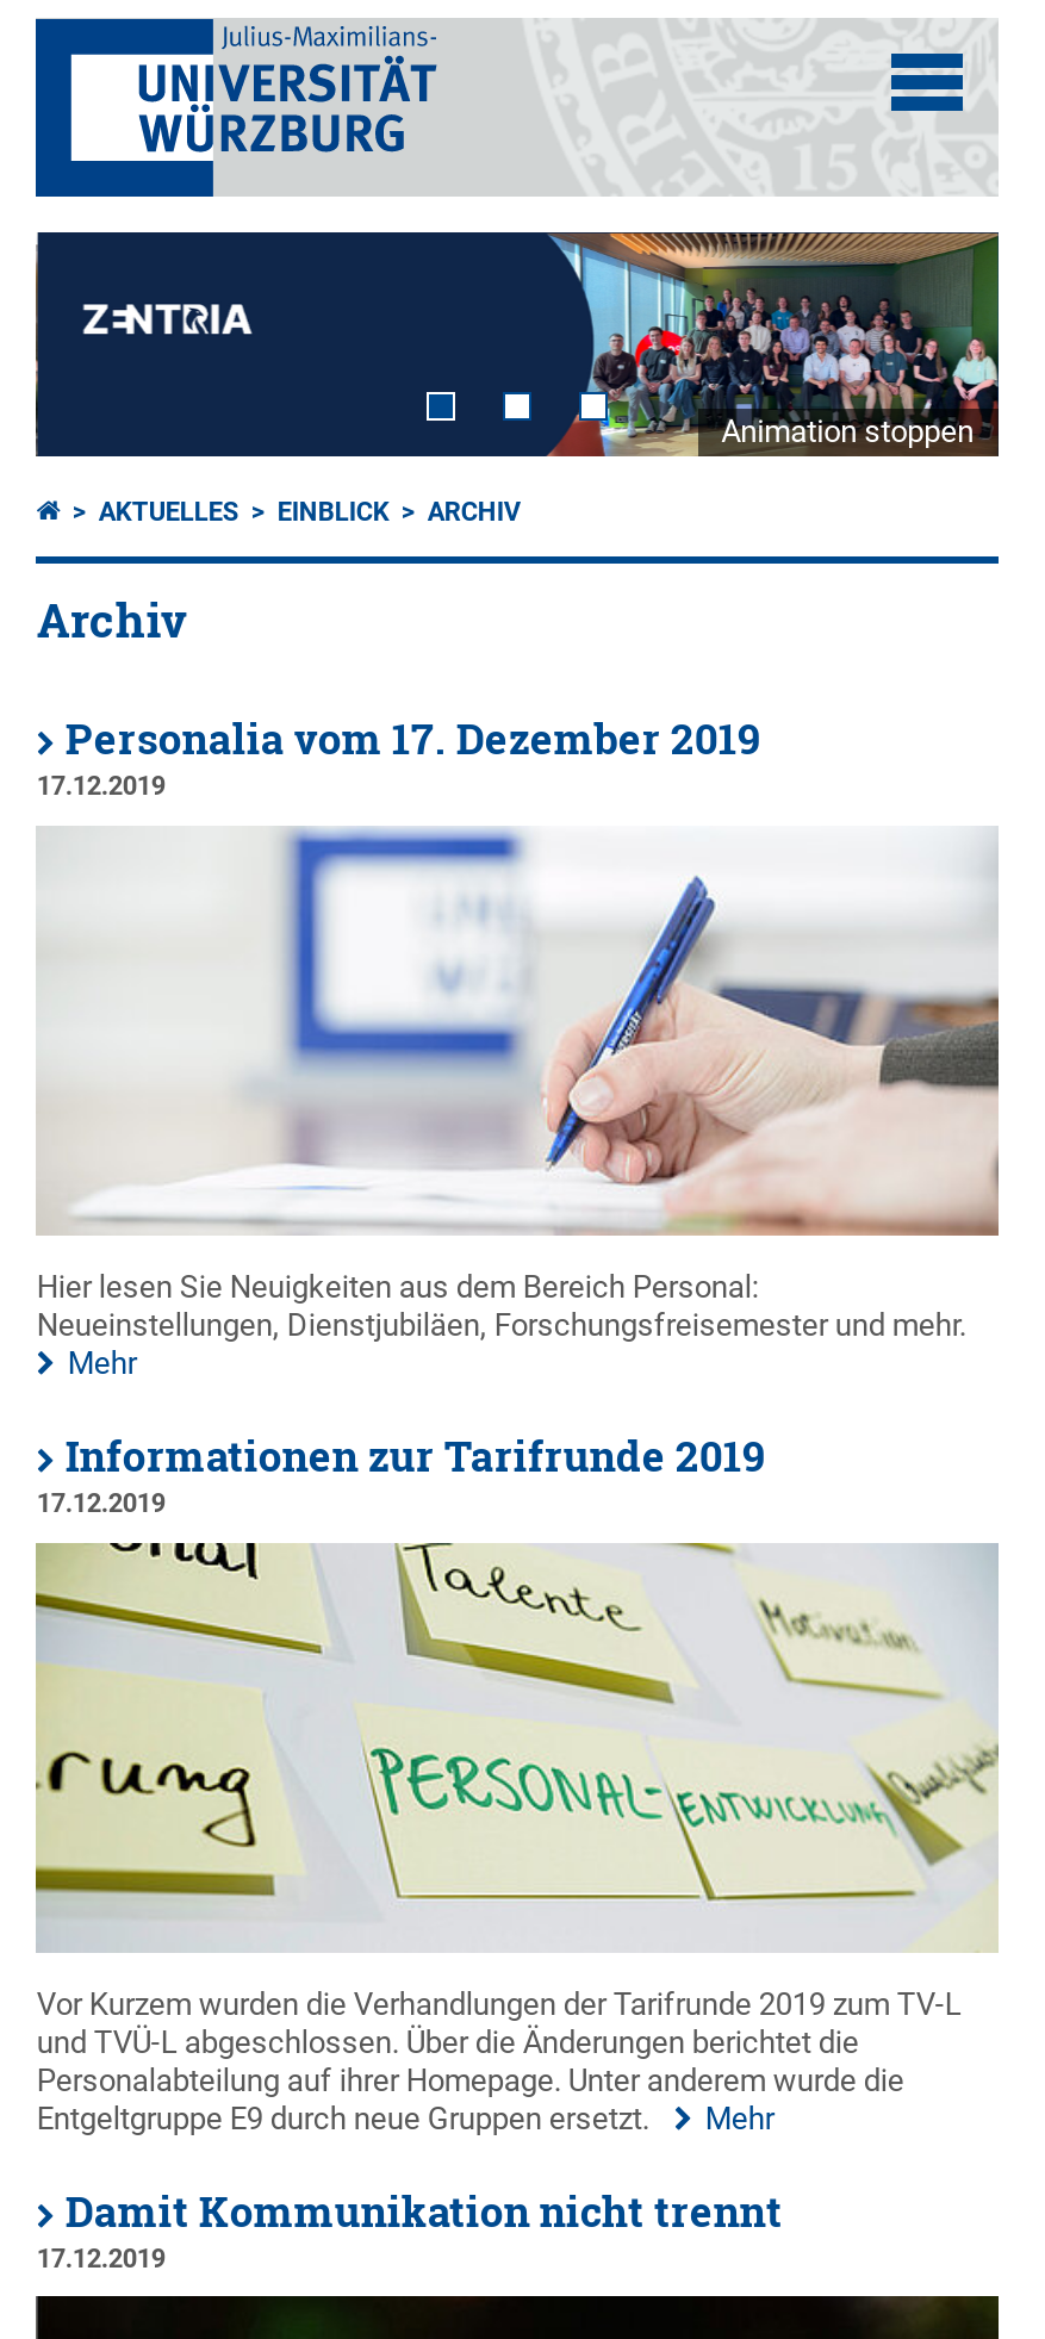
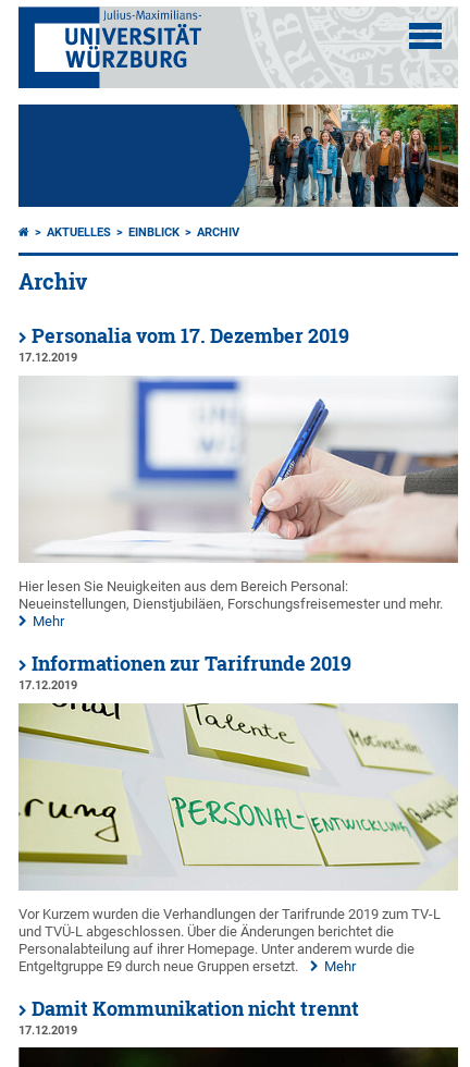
[33,230,999,459] [image] -> [17,103,458,208] [image]
[721,414,974,450] Animation stoppen -> none

